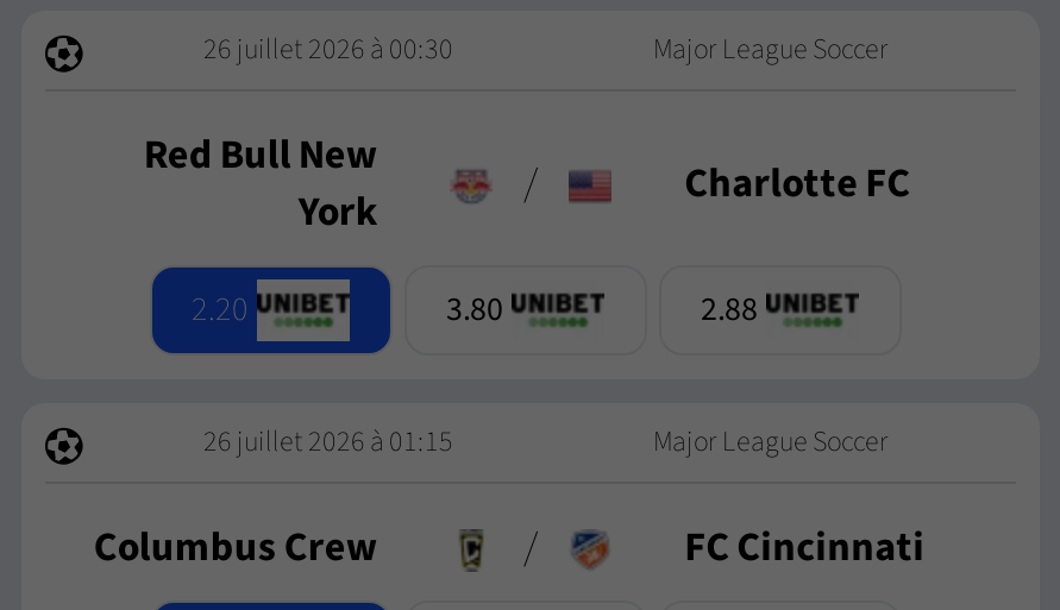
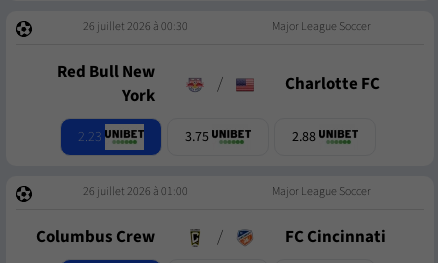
[192,287,249,334] 2.20 -> [77,127,101,147] 2.23
[446,287,503,334] 3.80 -> [184,127,208,147] 3.75
[203,421,453,461] 26 juillet 2026 à 01:15 -> [82,183,187,200] 26 juillet 2026 à 01:00

